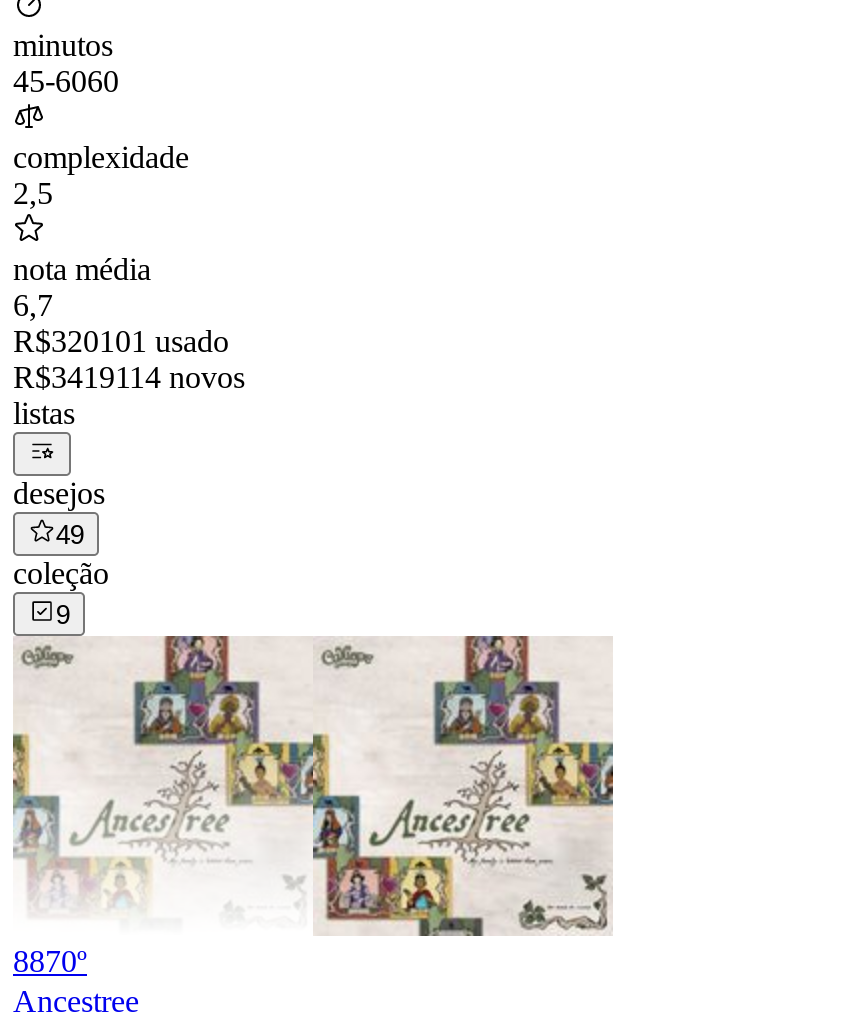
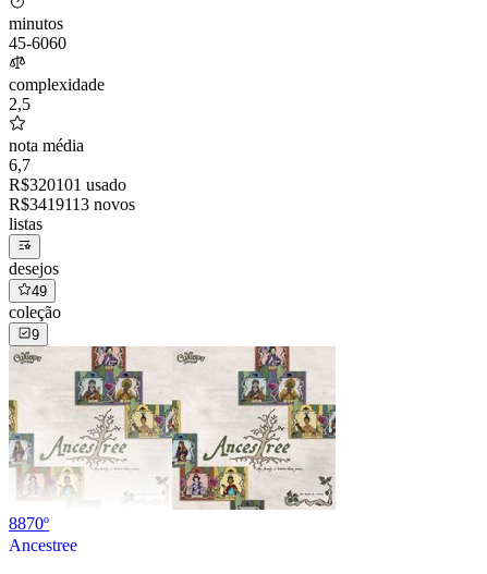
[13,359,245,393] R$341 91 14 novos -> [9,196,135,214] R$341 91 13 novos

